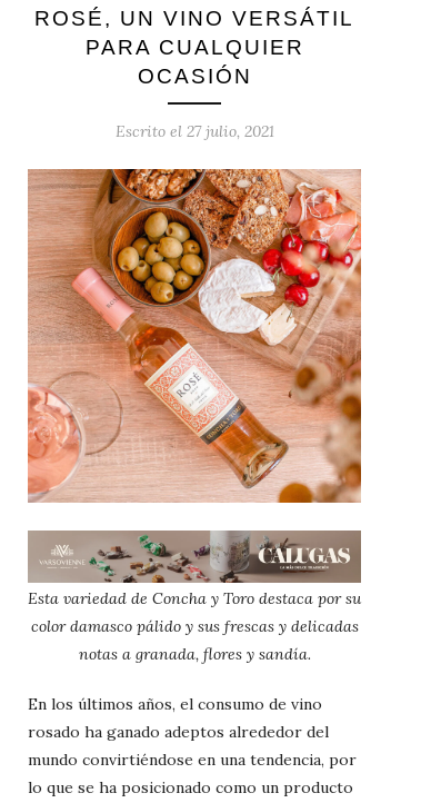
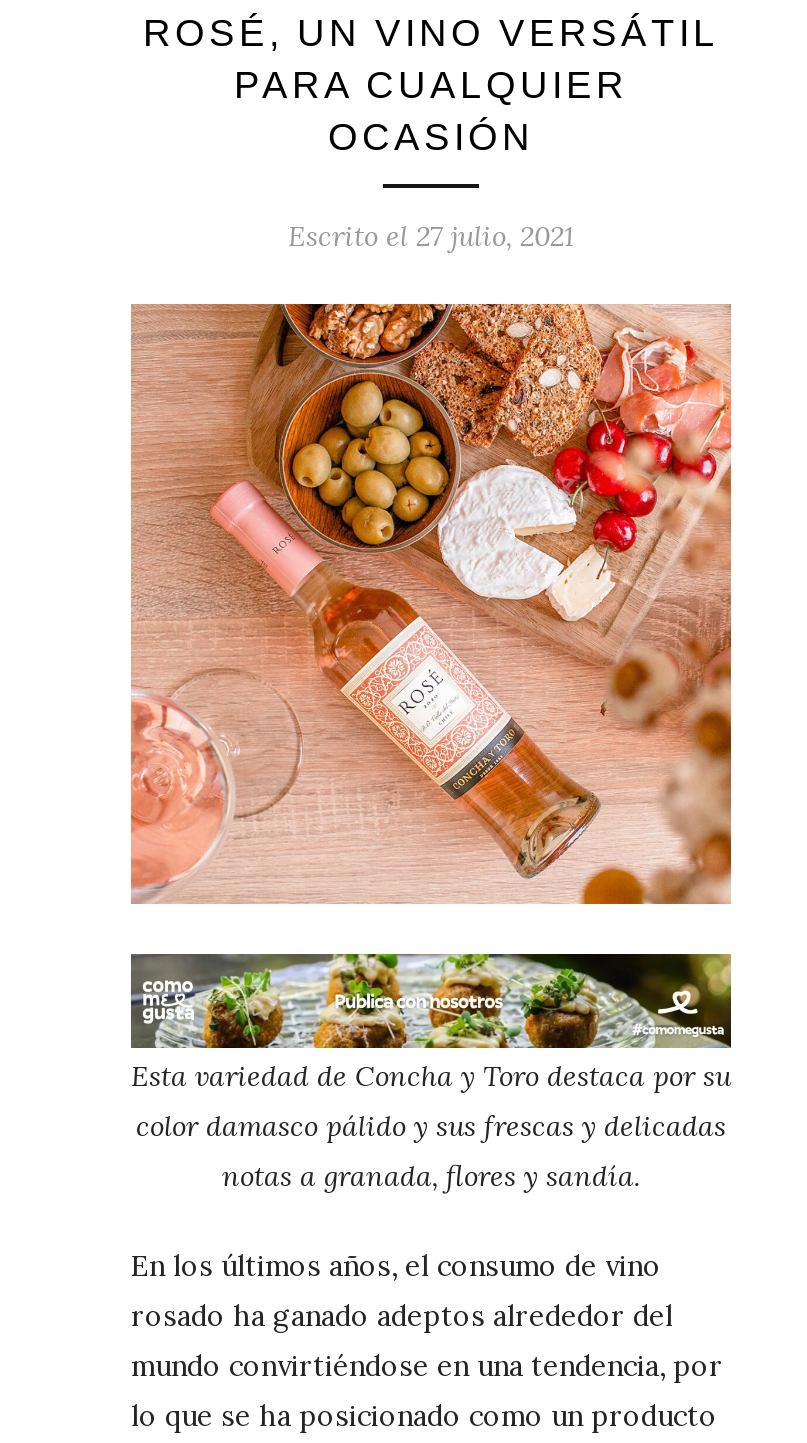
[29,531,362,584] [image] -> [131,952,733,1050] [image]

